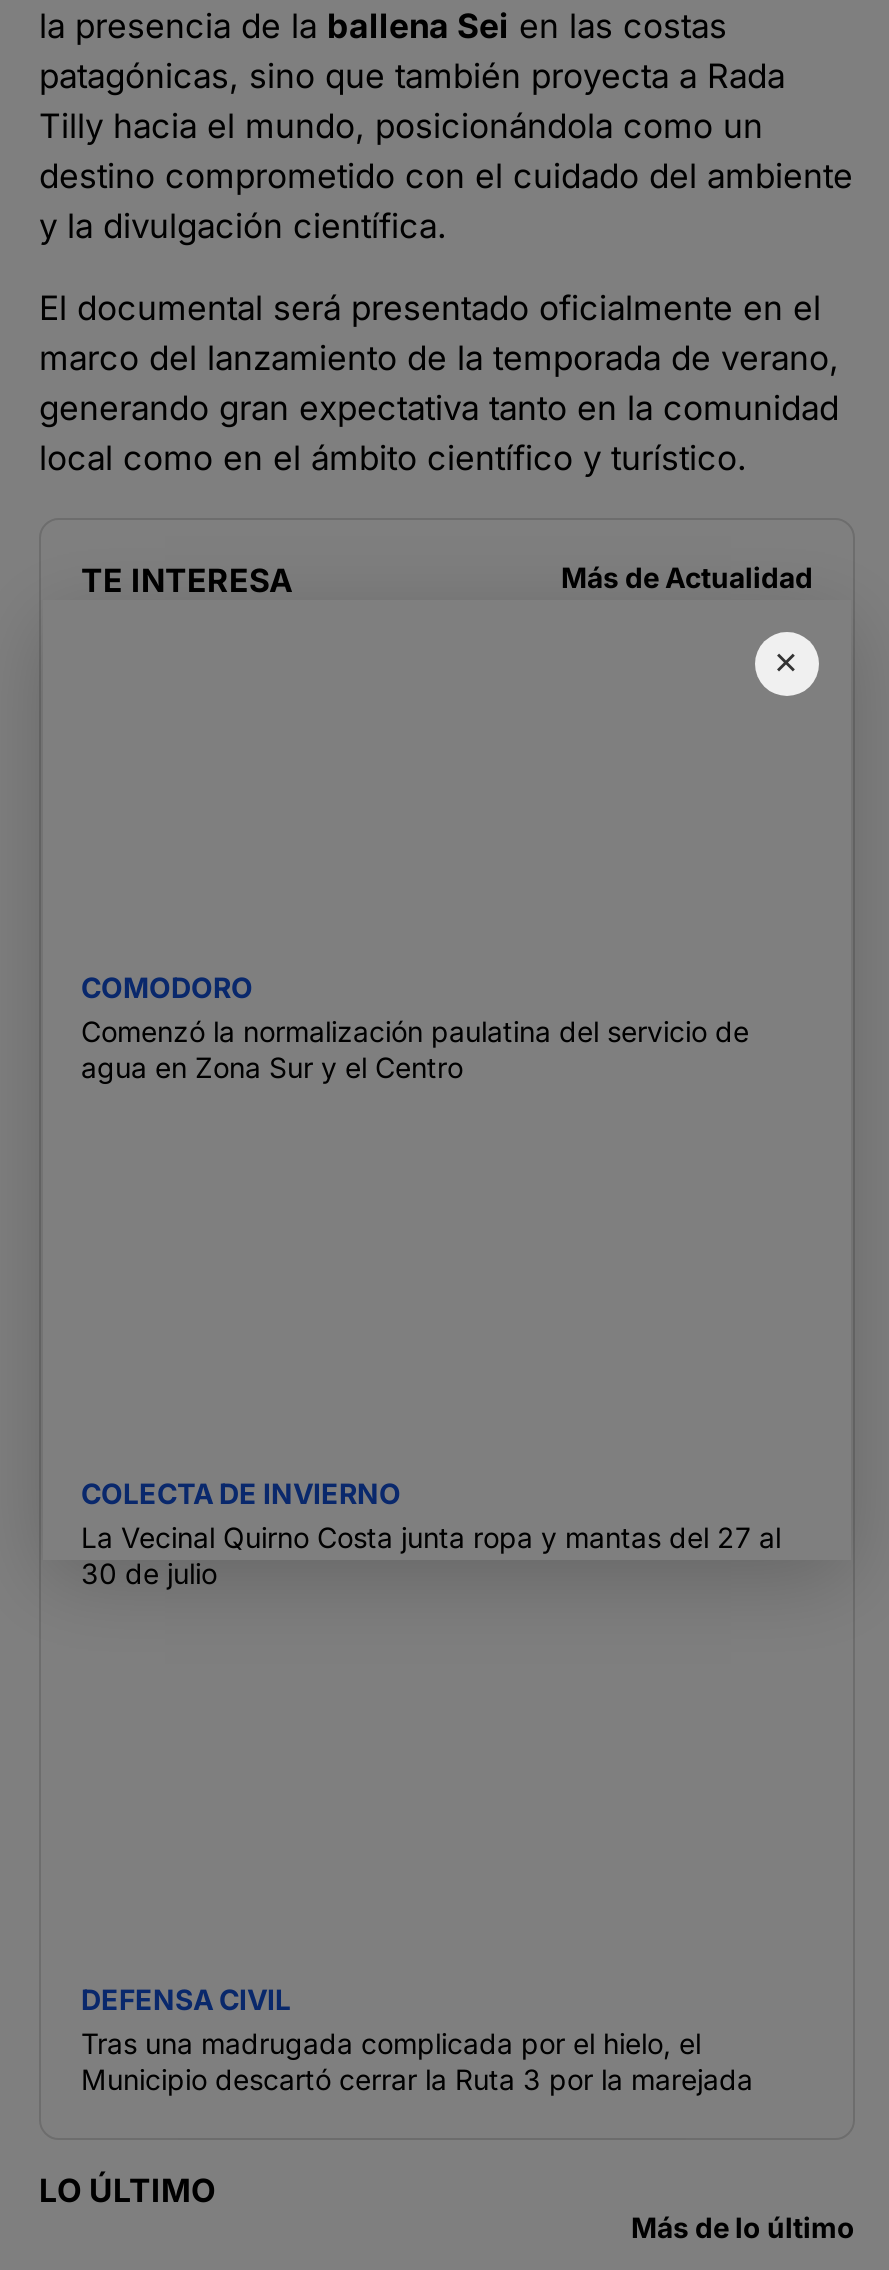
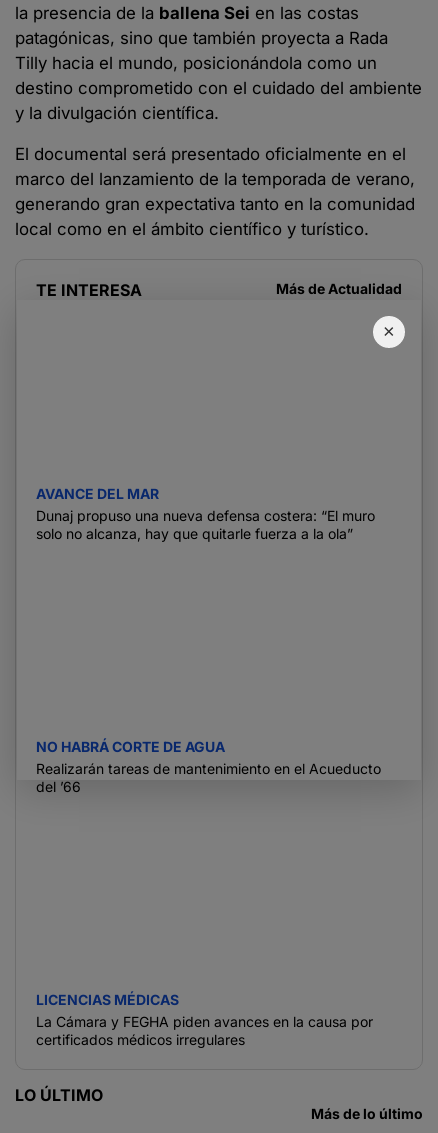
[81,970,749,1084] COMODORO | Comenzó la normalización paulatina del servicio de | agua en Zona Sur y el Centro -> [36,485,375,542] AVANCE DEL MAR | Dunaj propuso una nueva defensa costera: “El muro | solo no alcanza, hay que quitarle fuerza a la ola”
[81,1476,781,1590] COLECTA DE INVIERNO | La Vecinal Quirno Costa junta ropa y mantas del 27 al | 30 de julio -> [36,738,381,795] NO HABRÁ CORTE DE AGUA | Realizarán tareas de mantenimiento en el Acueducto | del ’66
[81,1982,753,2096] DEFENSA CIVIL | Tras una madrugada complicada por el hielo, el | Municipio descartó cerrar la Ruta 3 por la marejada -> [36,991,373,1048] LICENCIAS MÉDICAS | La Cámara y FEGHA piden avances en la causa por | certificados médicos irregulares

